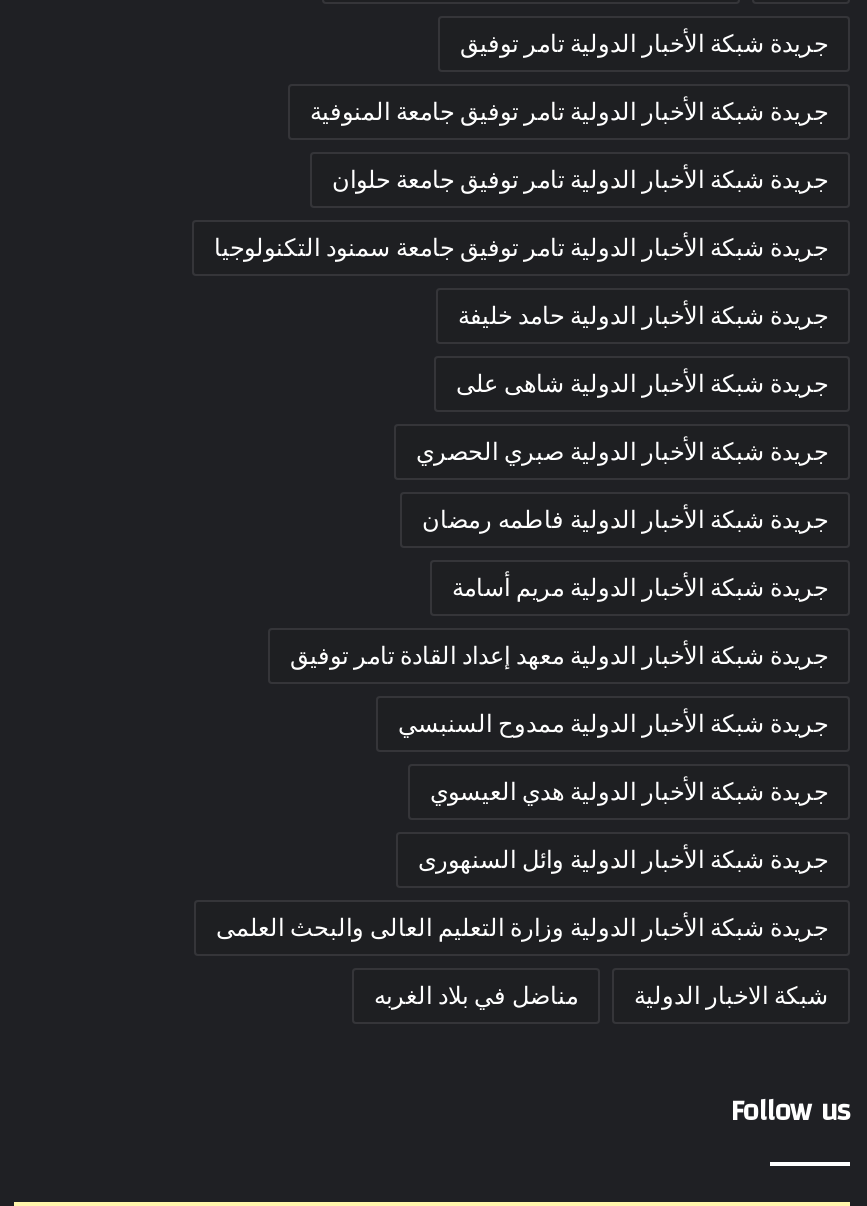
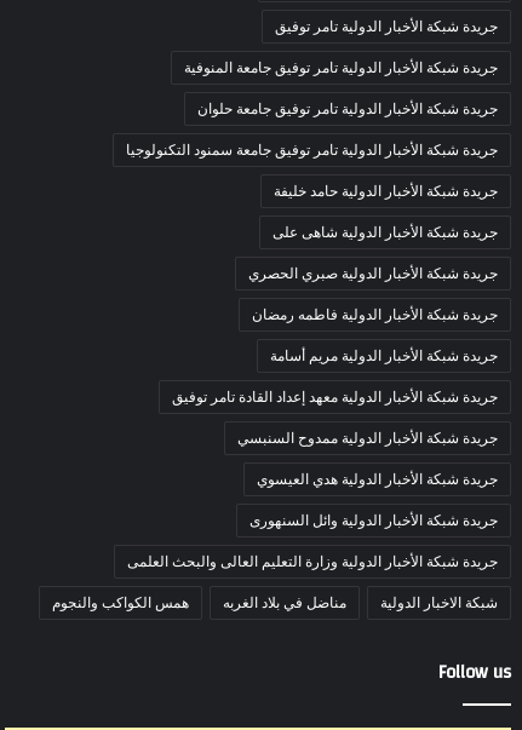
none -> [52,594,189,612] همس الكواكب والنجوم

